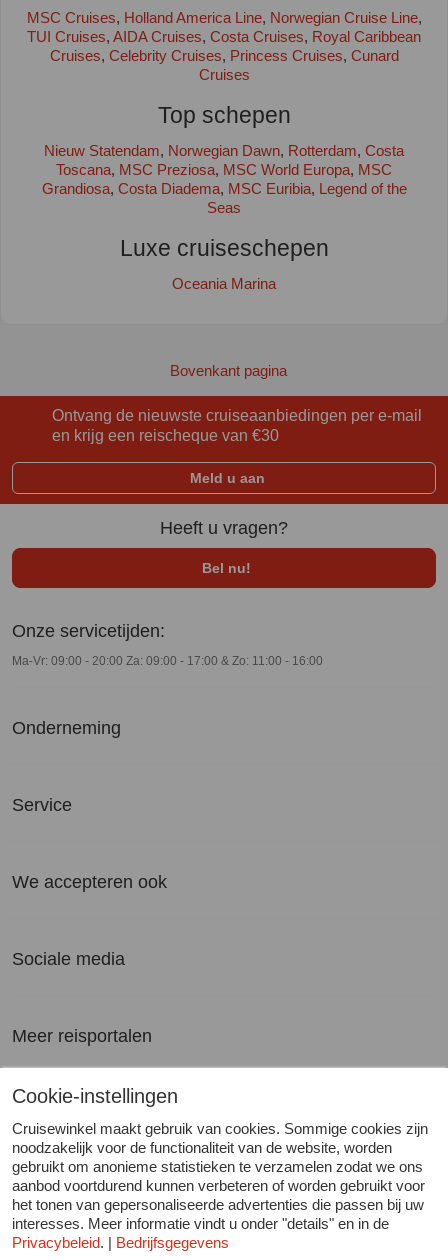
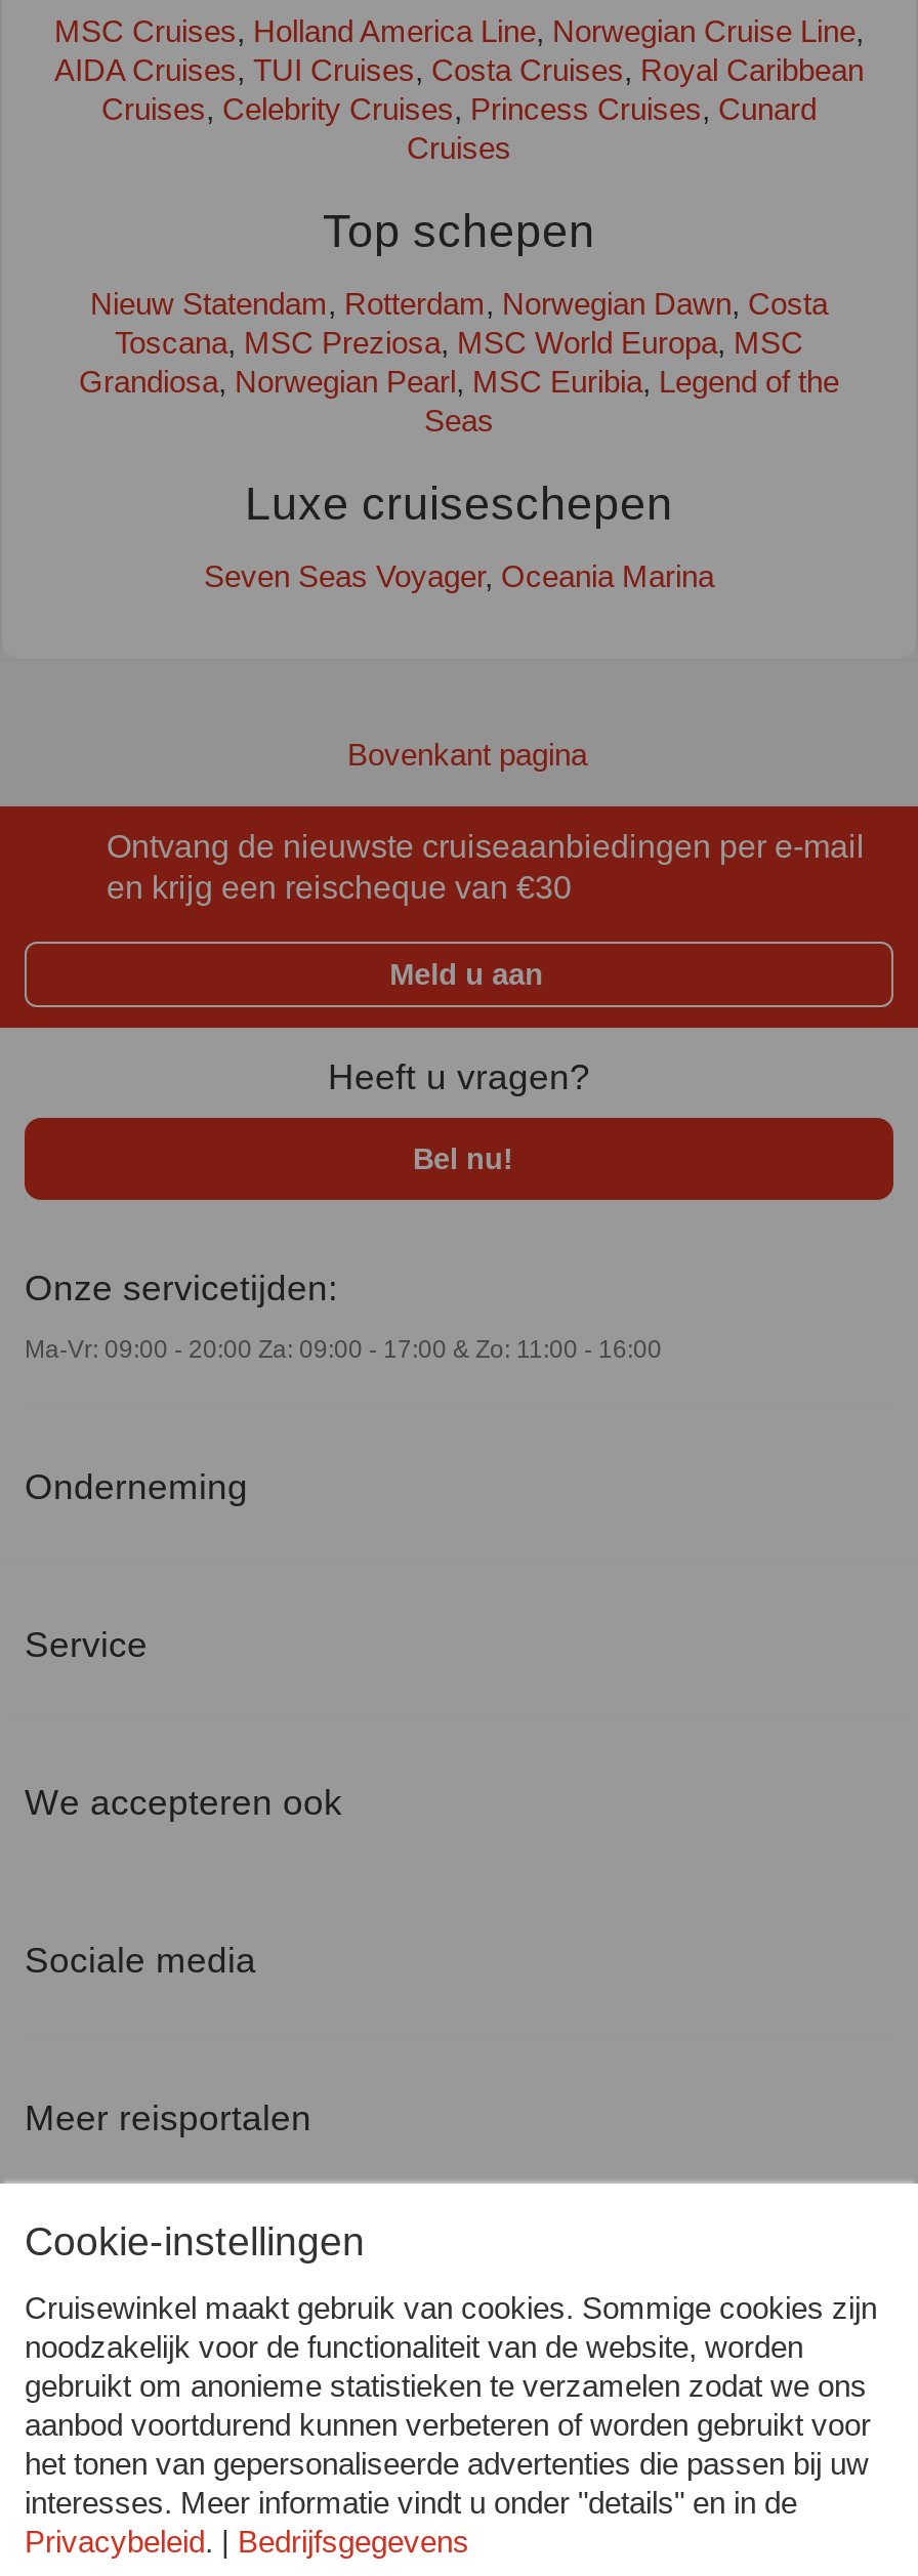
[27,28,421,45] TUI Cruises AIDA Cruises Costa Cruises Royal Caribbean -> [54,52,864,87] AIDA Cruises TUI Cruises Costa Cruises Royal Caribbean
[44,142,404,159] Nieuw Statendam Norwegian Dawn Rotterdam Costa -> [90,286,828,321] Nieuw Statendam Rotterdam Norwegian Dawn Costa
[41,180,406,197] Grandiosa Costa Diadema MSC Euribia Legend of the -> [79,364,839,399] Grandiosa Norwegian Pearl MSC Euribia Legend of the
[172,275,276,292] Oceania Marina -> [204,559,714,594] Seven Seas Voyager Oceania Marina

